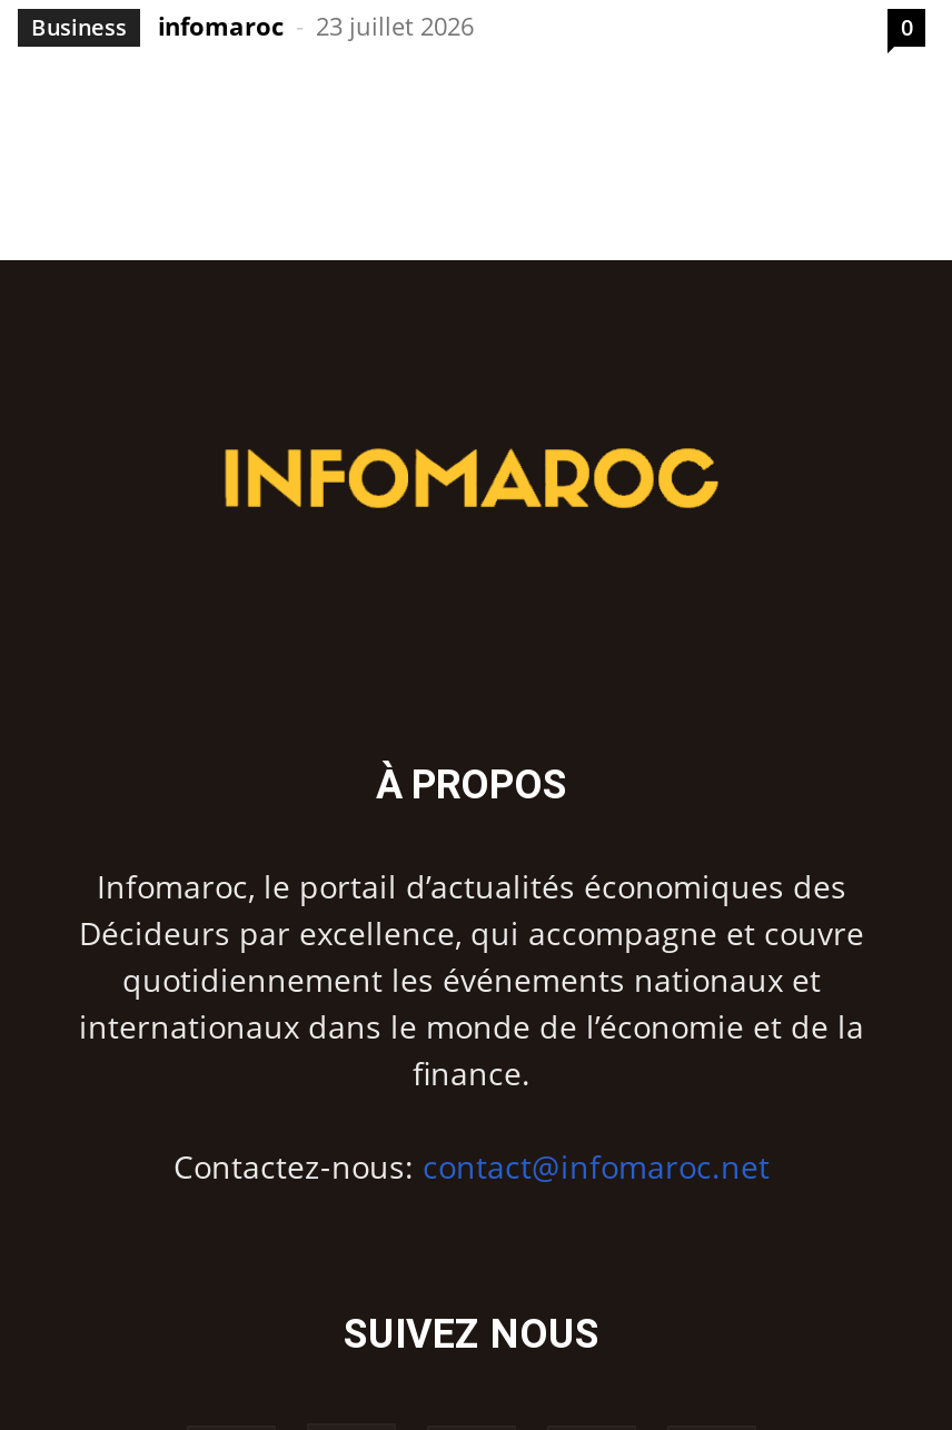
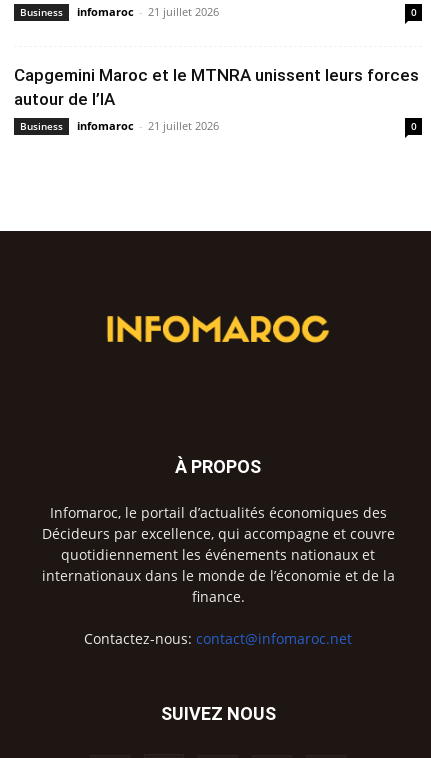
[158,9,474,43] infomaroc - 23 juillet 2026 -> [14,4,419,133] infomaroc - 21 juillet 2026 | 0 | Capgemini Maroc et le MTNRA unissent leurs forces | autour de l’IA | Business | infomaroc - 21 juillet 2026

